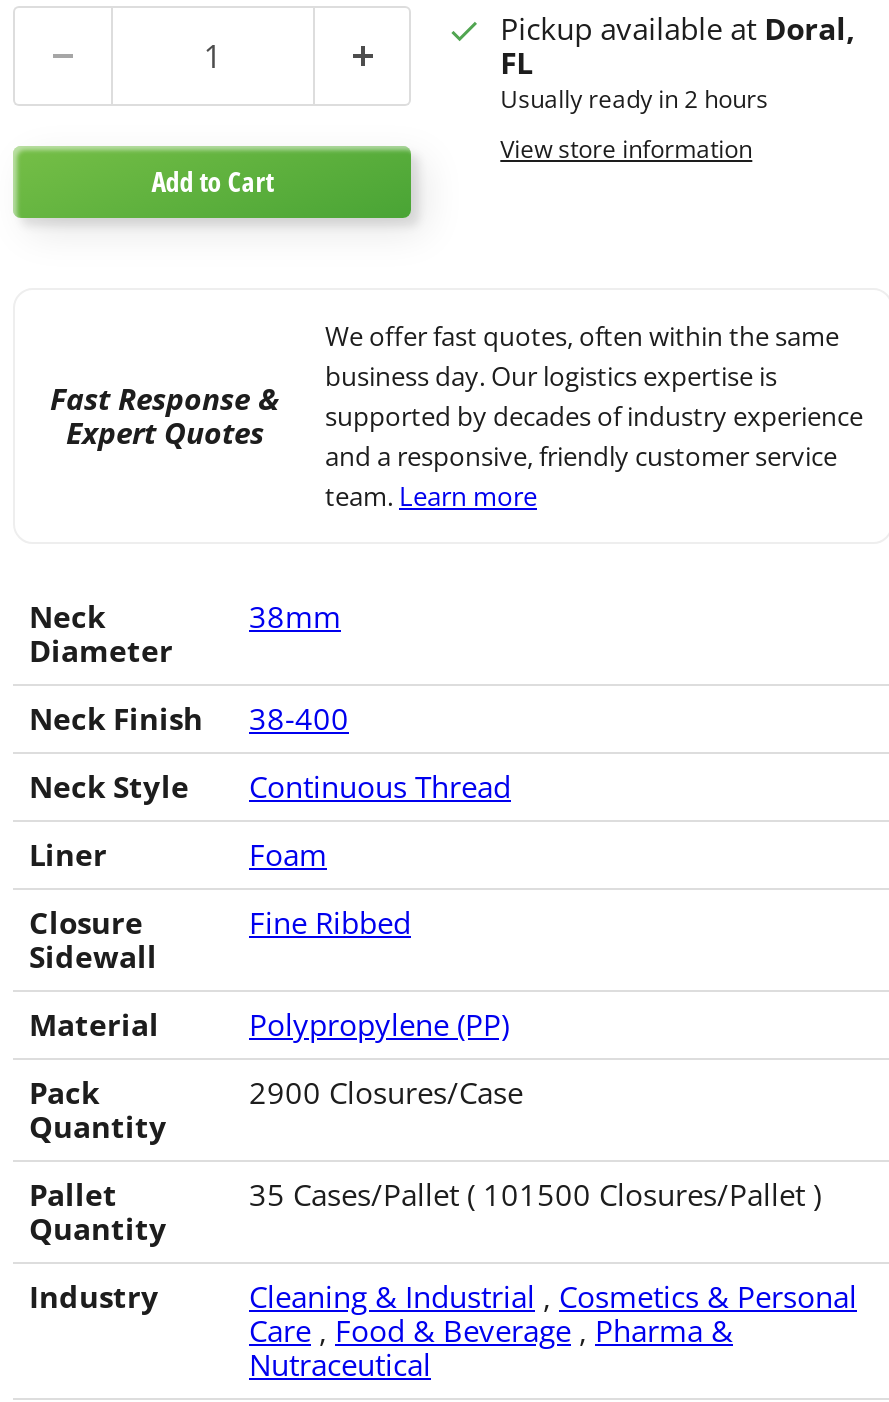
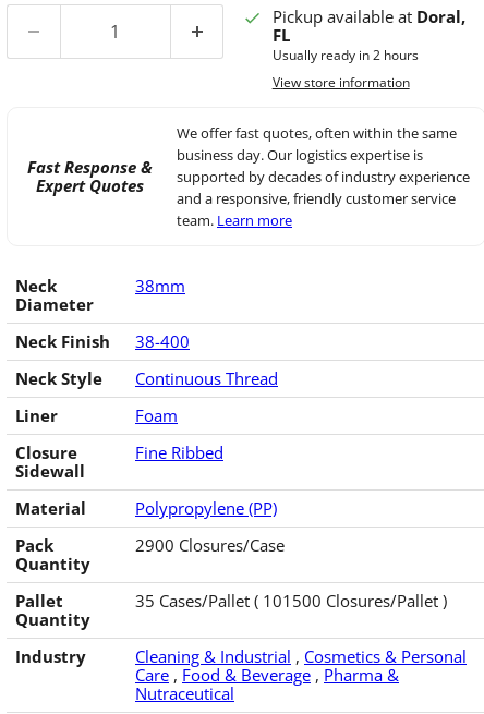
[151,162,273,200] Add to Cart -> none

